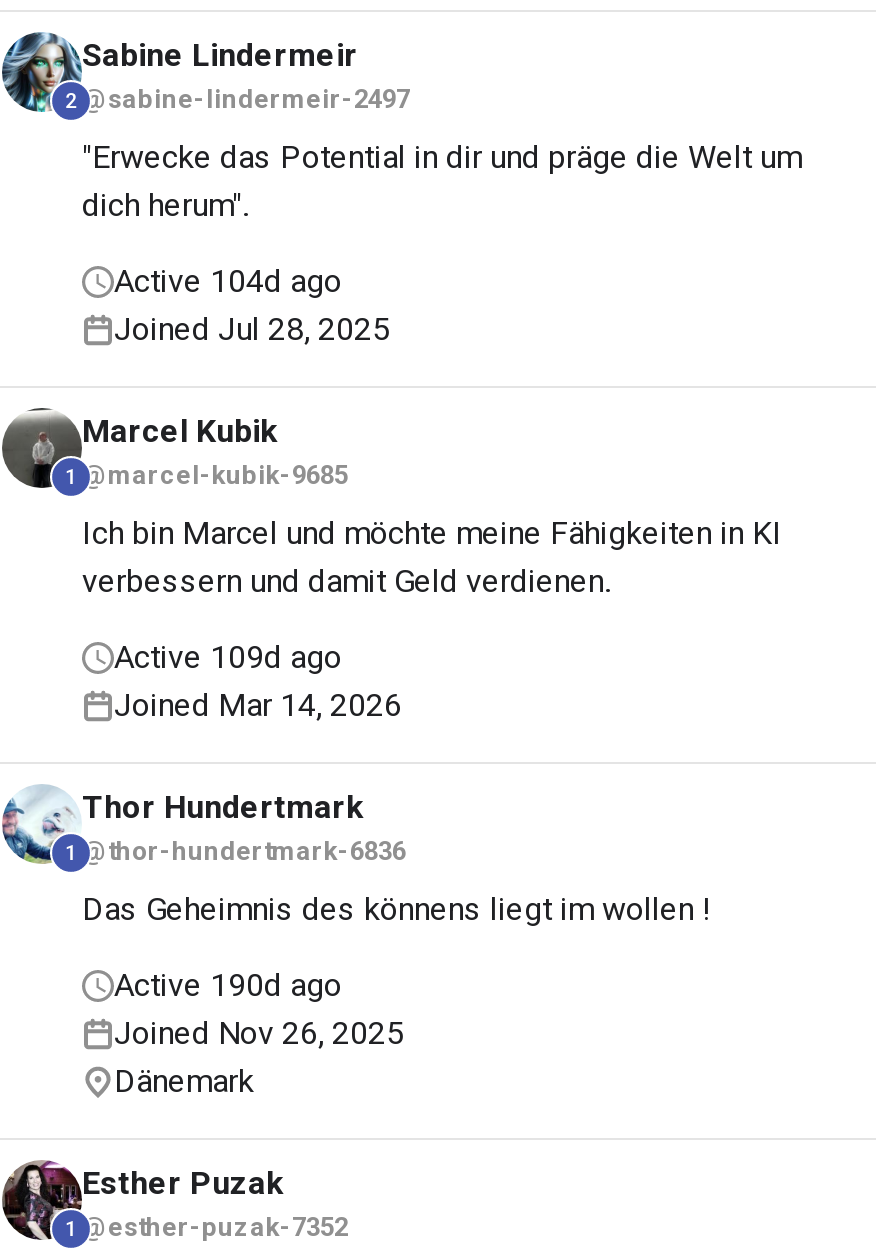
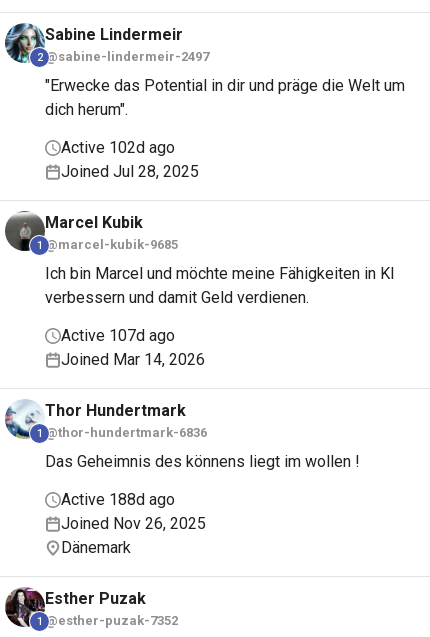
[114,262,342,300] Active 104d ago -> [61,138,175,157] Active 102d ago
[114,638,342,676] Active 109d ago -> [61,326,175,345] Active 107d ago
[114,966,342,1004] Active 190d ago -> [61,490,175,509] Active 188d ago

